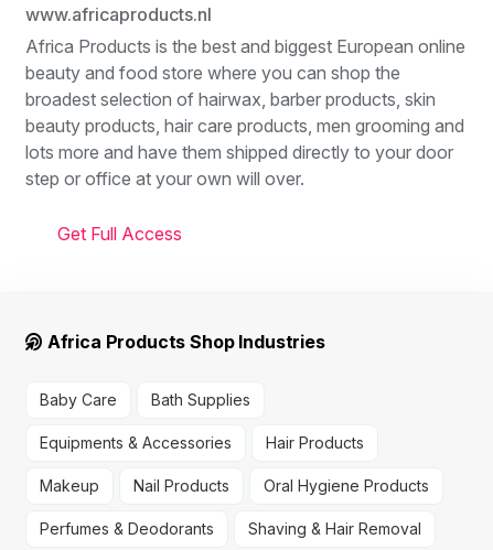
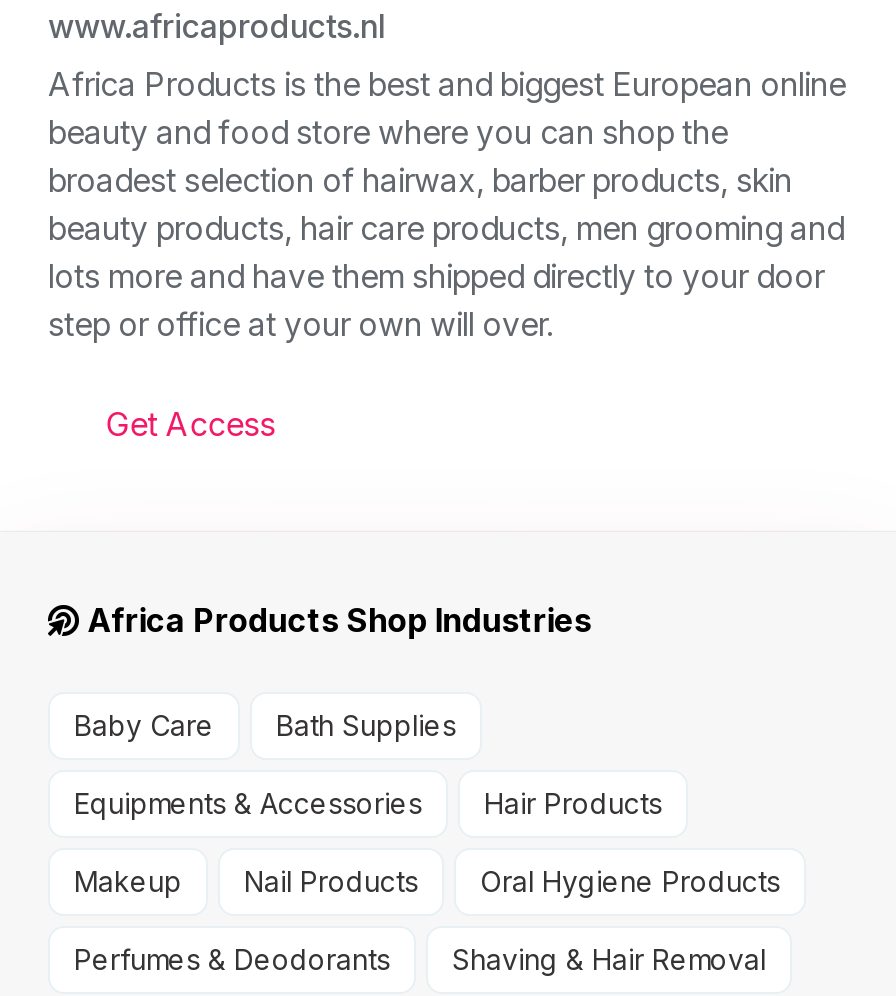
[57,222,182,244] Get Full Access -> [106,403,276,443] Get Access

